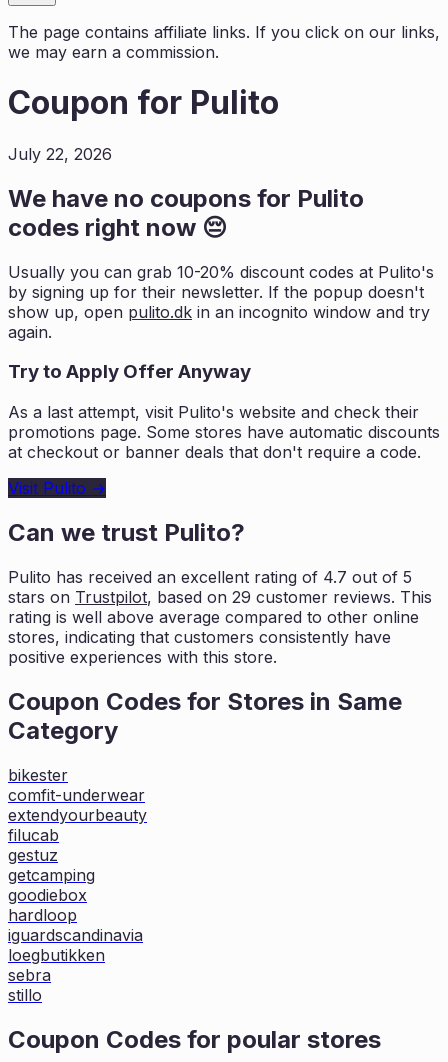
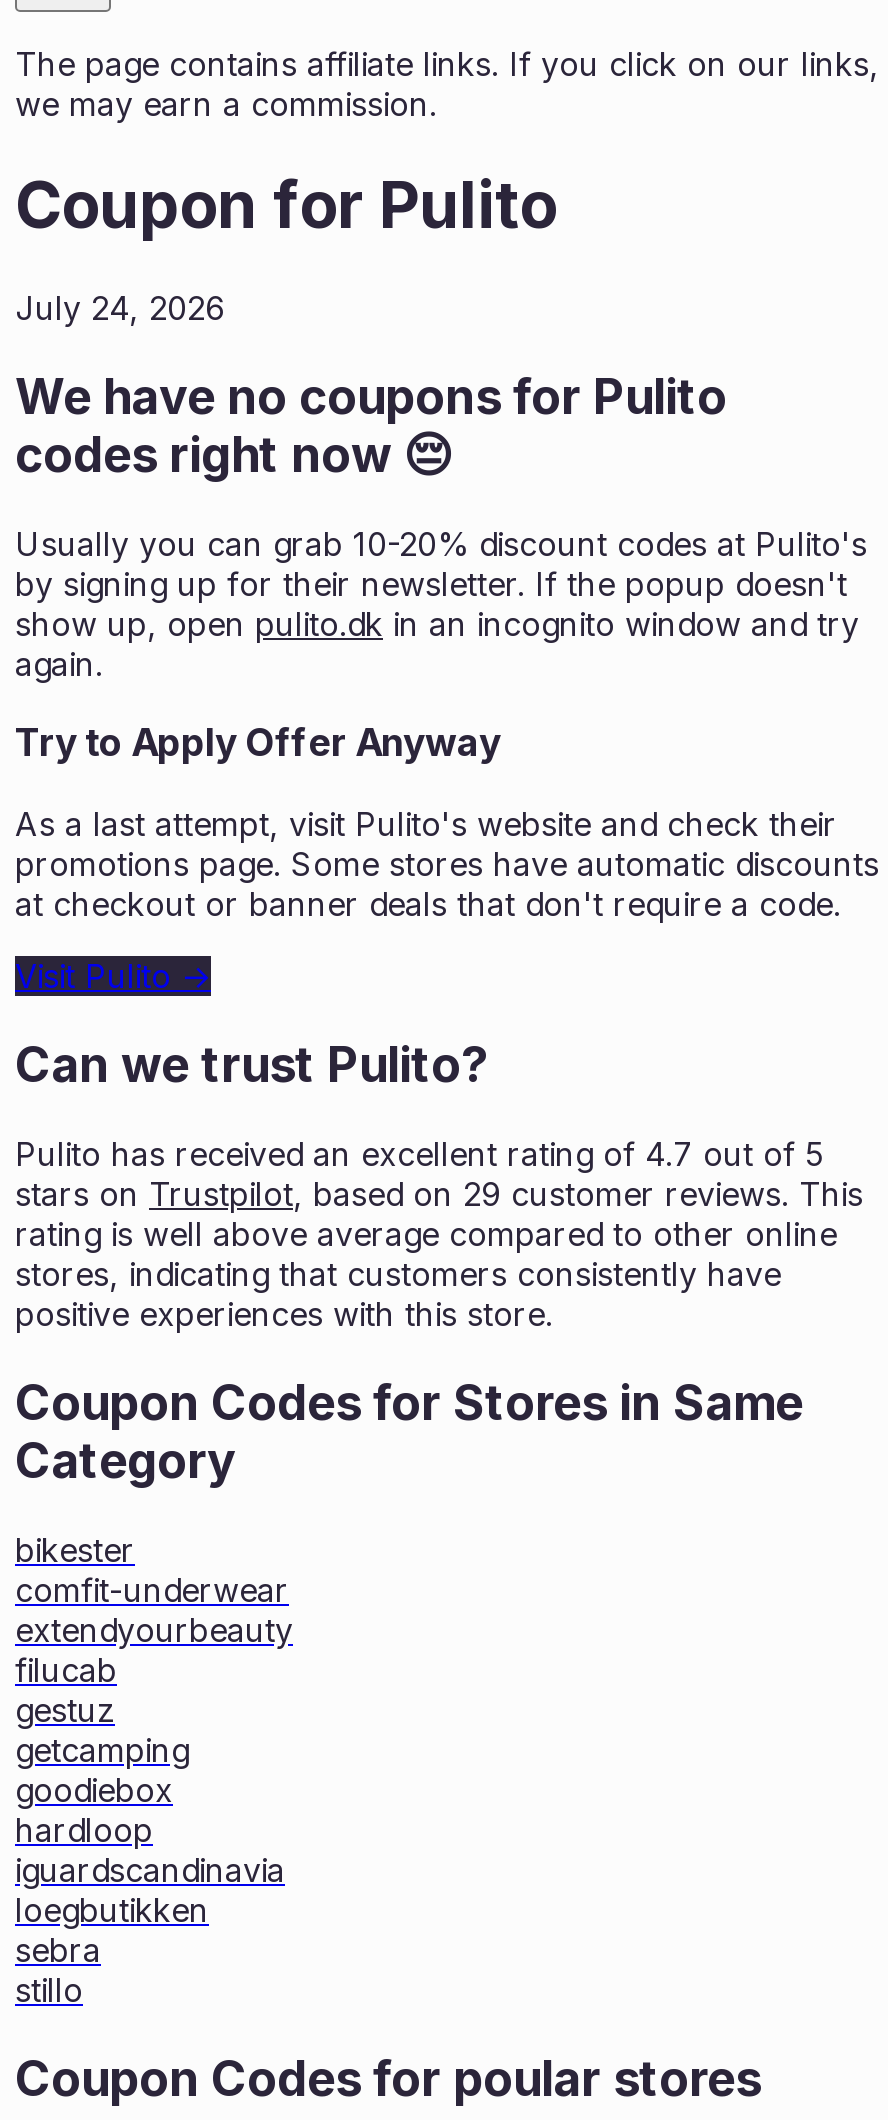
[8,144,112,164] July 22, 2026 -> [15,288,225,328] July 24, 2026

